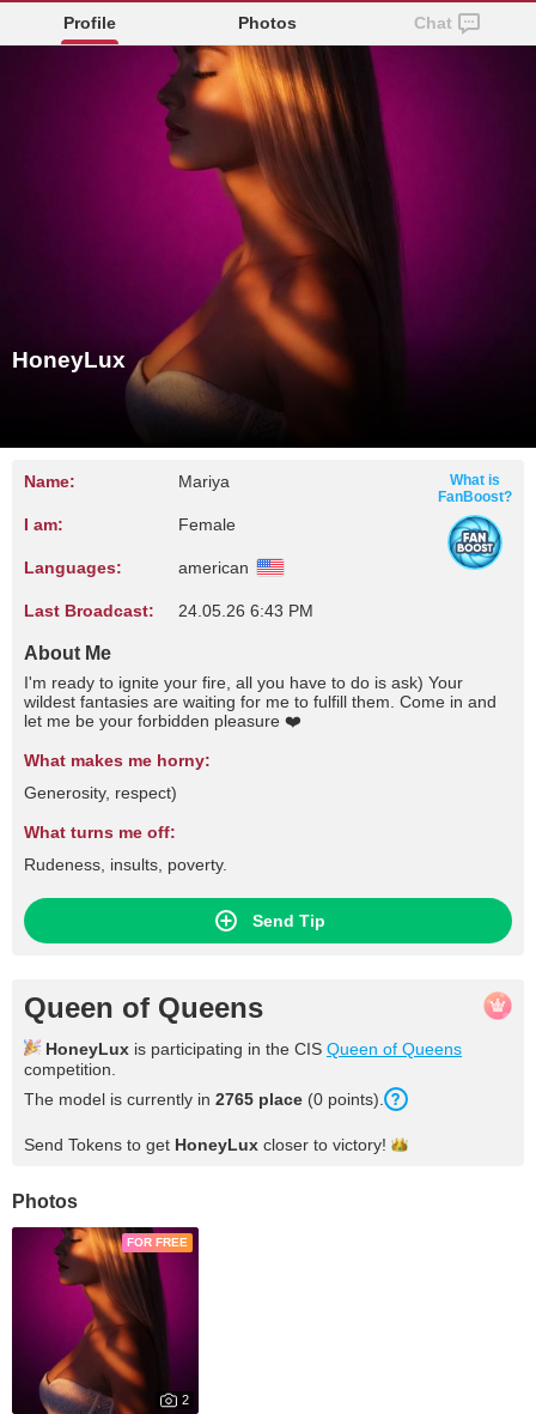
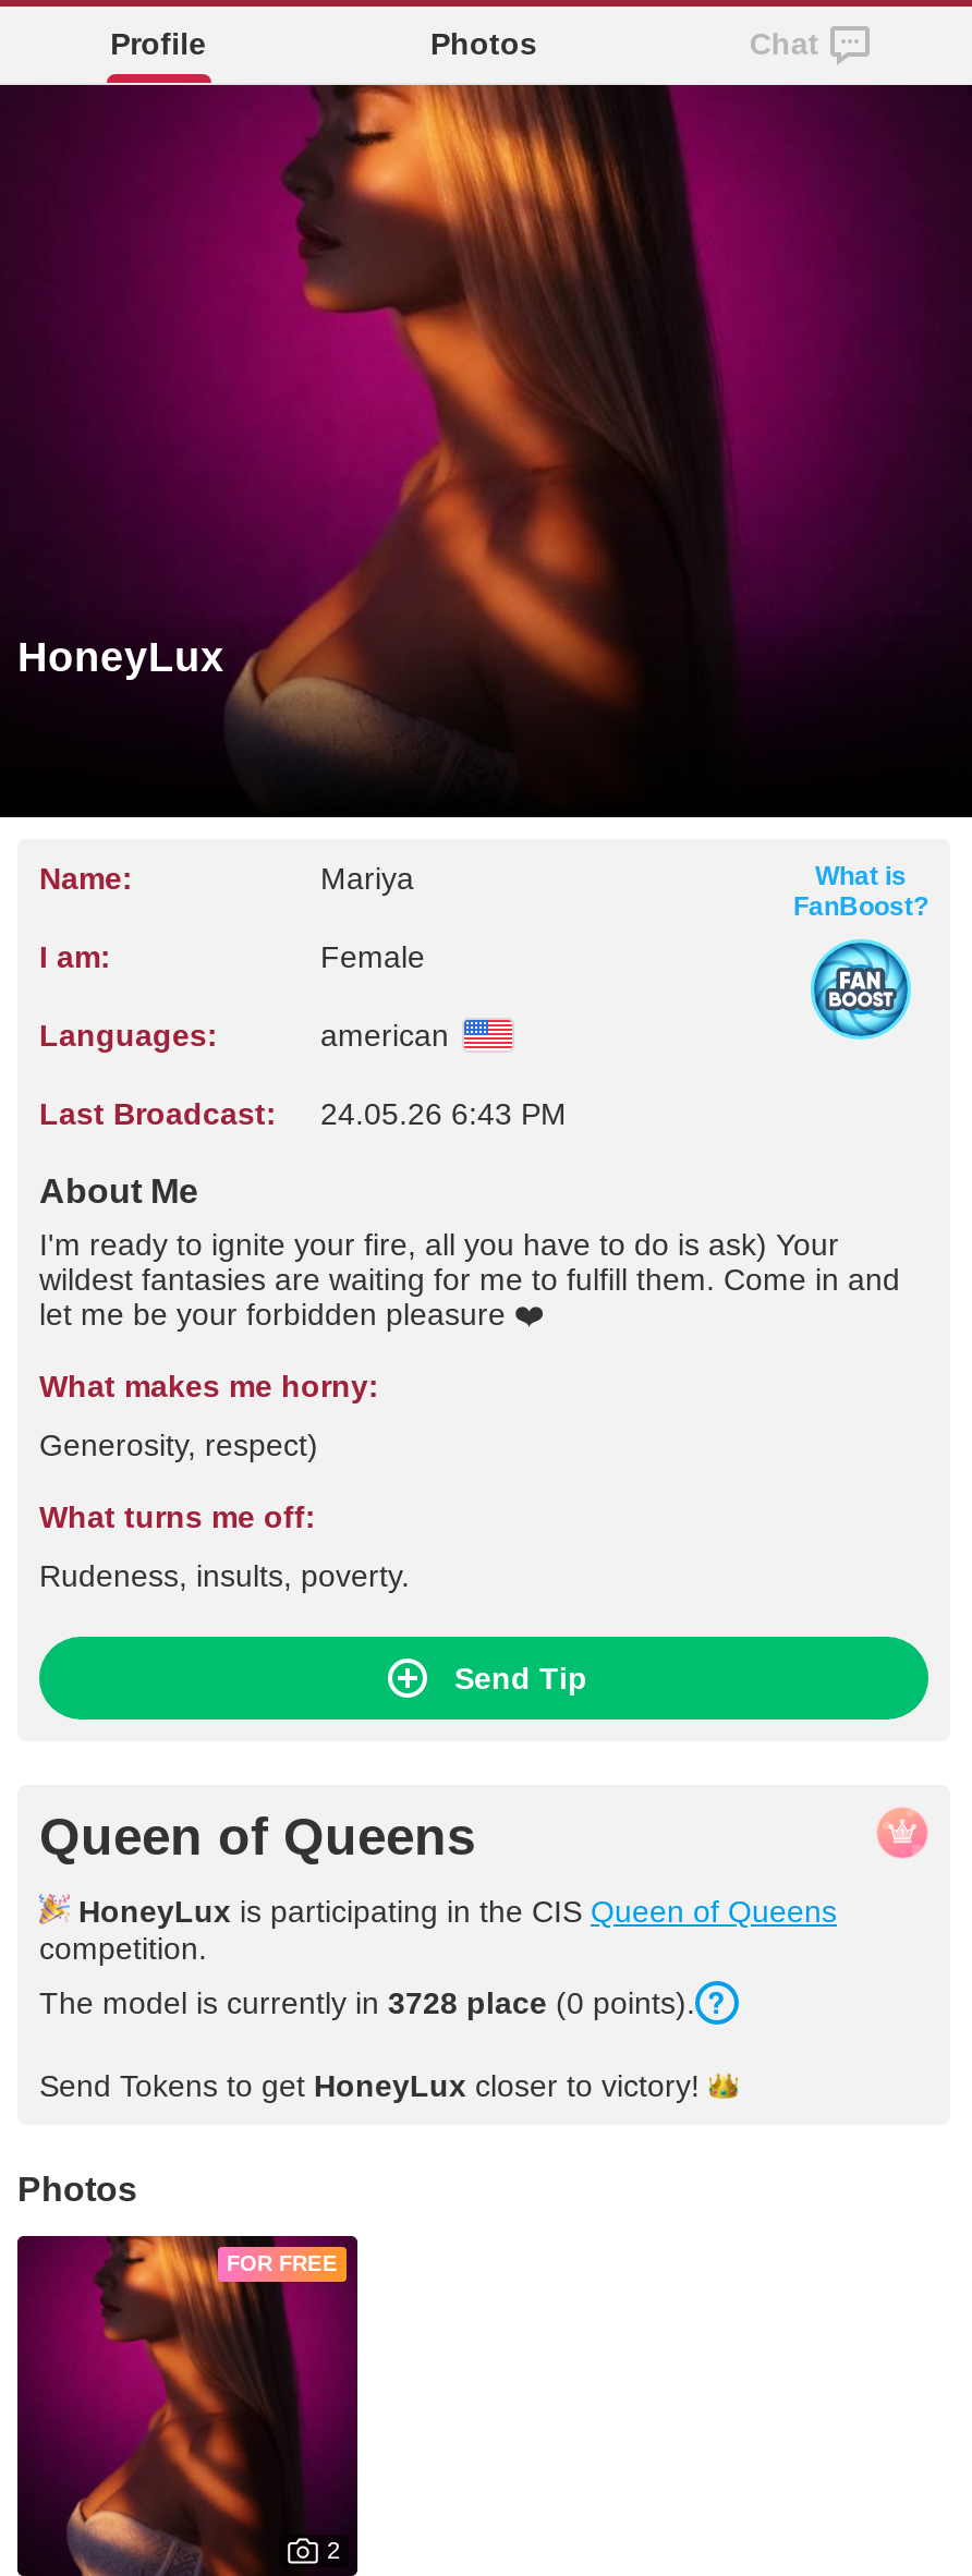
[24,1090,384,1109] The model is currently in 2765 place (0 points). -> [39,1985,695,2020] The model is currently in 3728 place (0 points).

